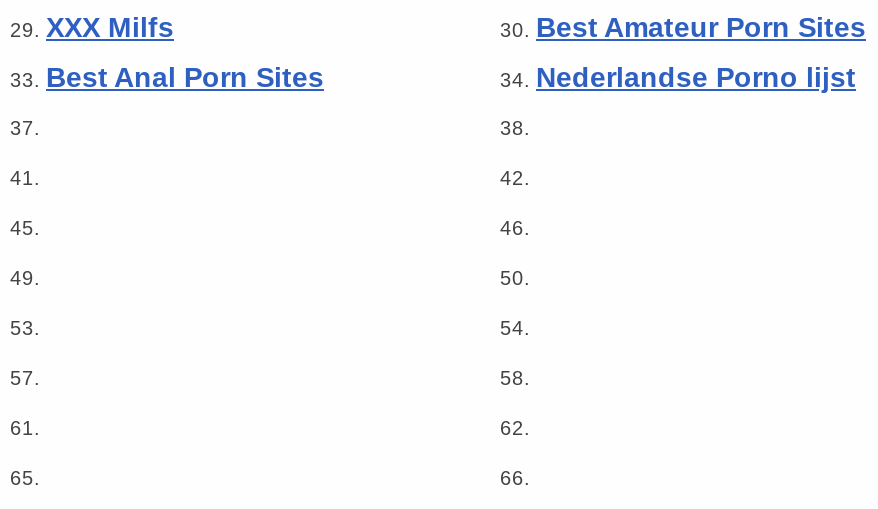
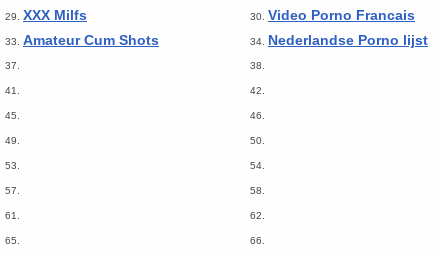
[500,11,866,43] 30. Best Amateur Porn Sites -> [250,7,415,23] 30. Video Porno Francais
[10,61,324,93] 33. Best Anal Porn Sites -> [5,32,159,48] 33. Amateur Cum Shots

